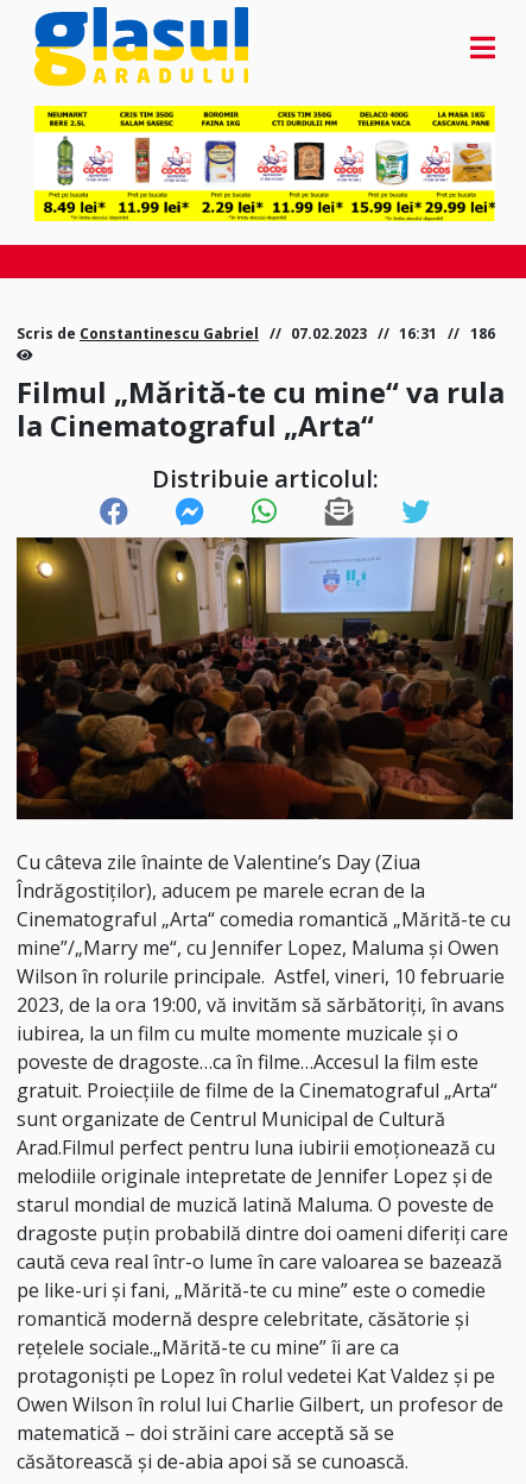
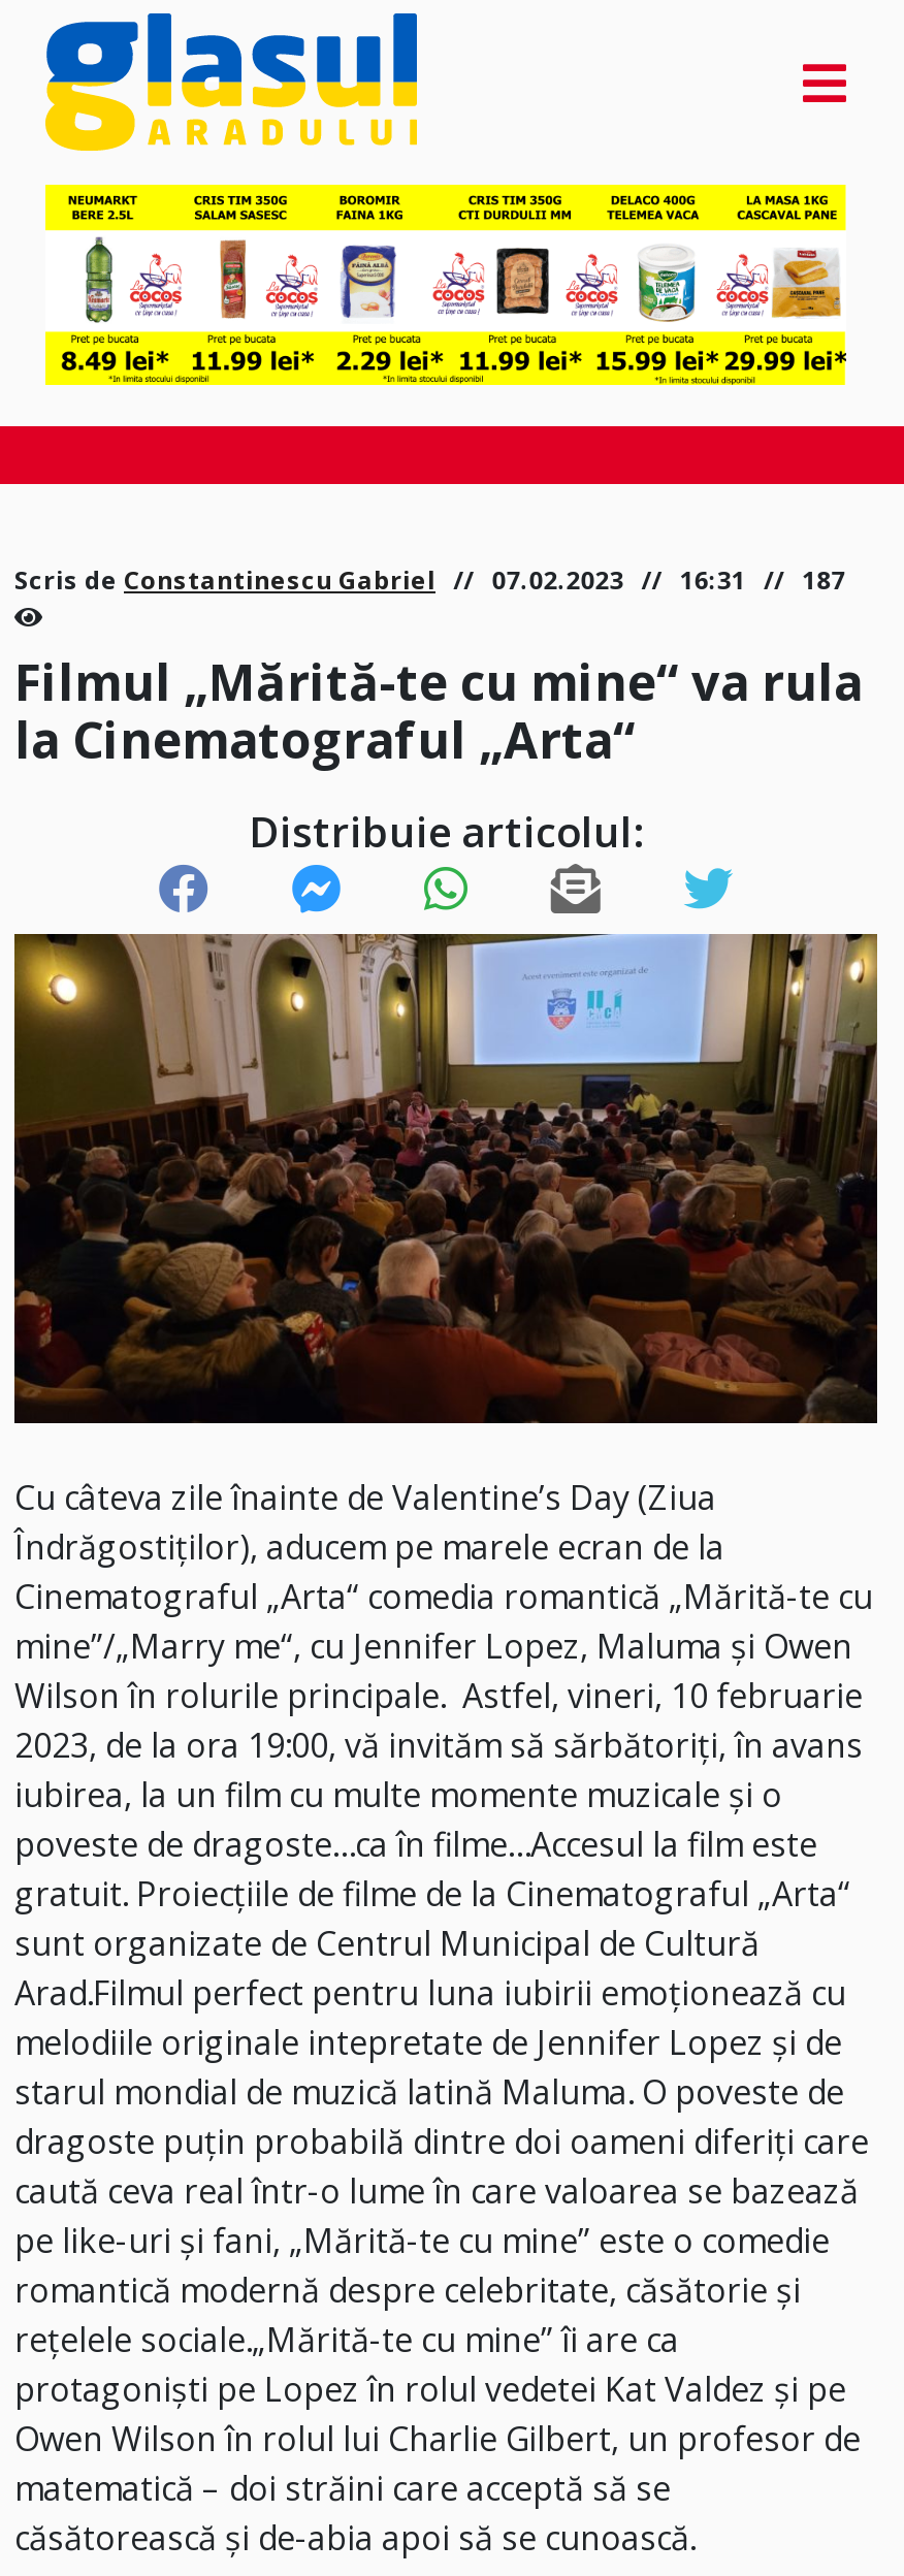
[17,324,495,344] Scris de Constantinescu Gabriel 07.02.2023 16:31 186 -> [14,563,845,598] Scris de Constantinescu Gabriel 07.02.2023 16:31 187

